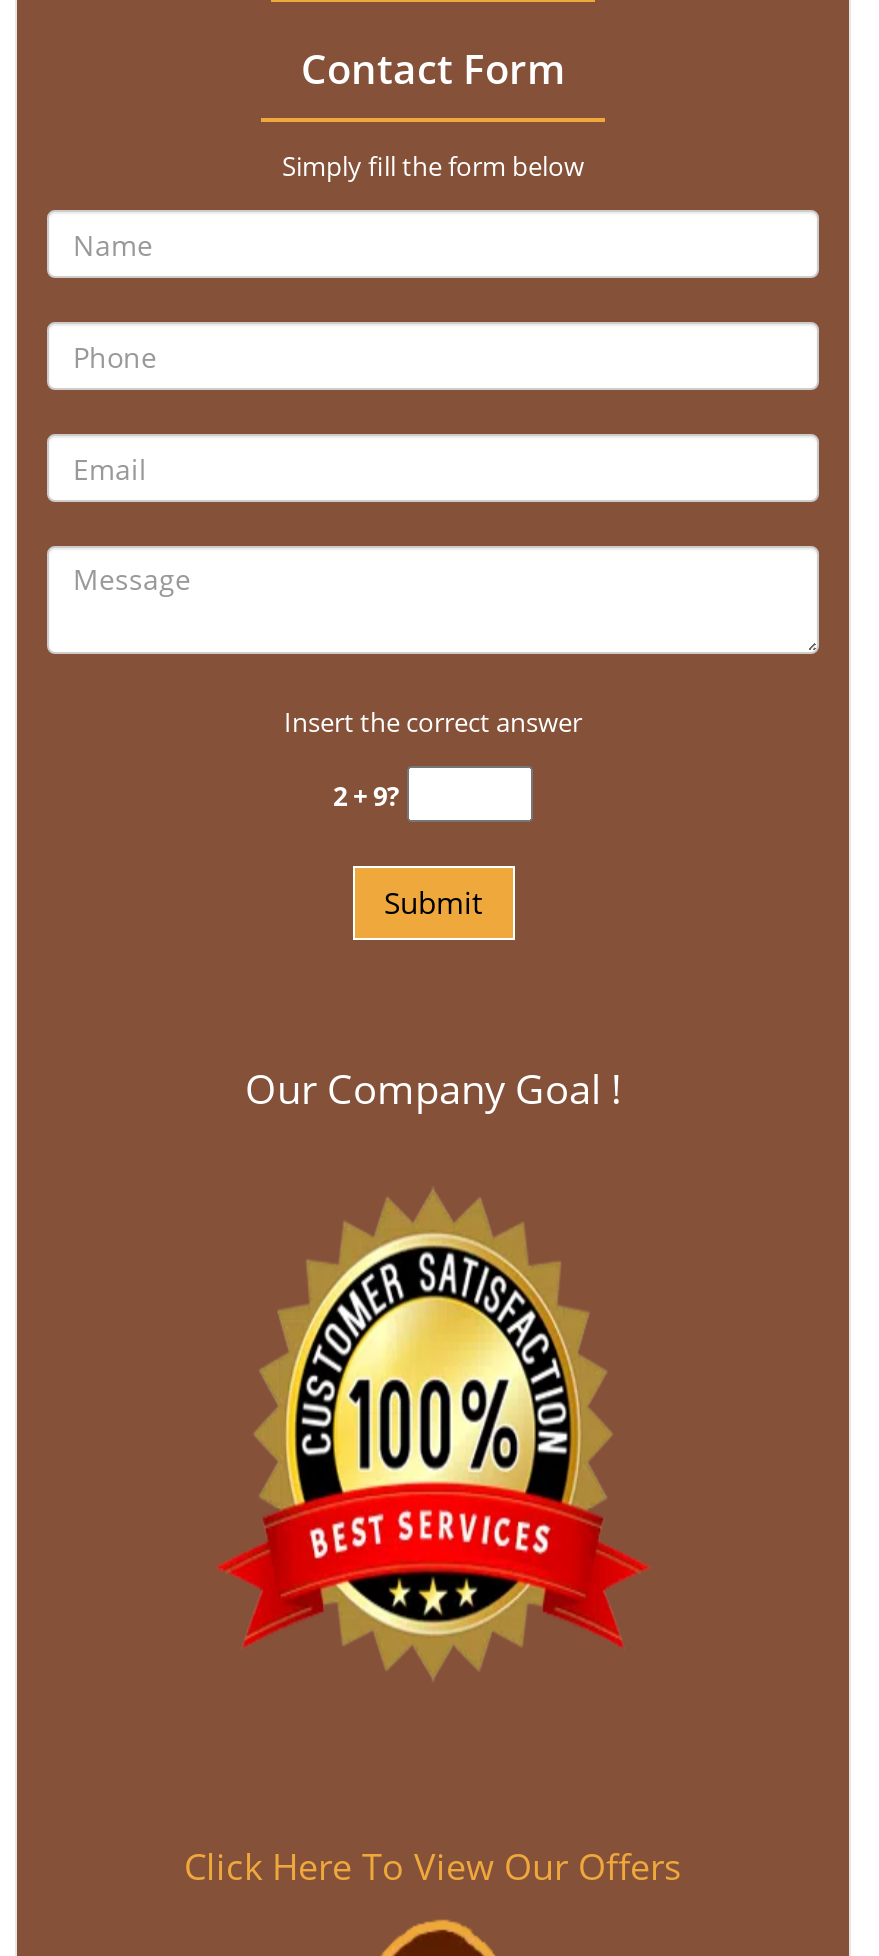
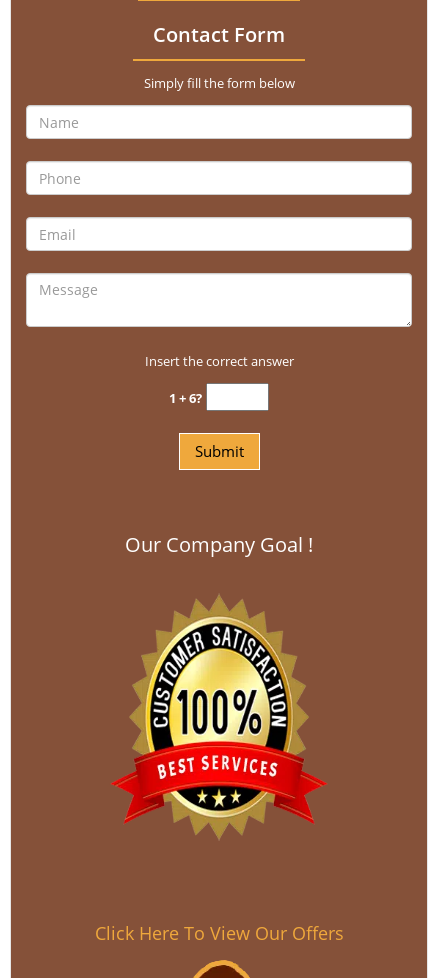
[333,778,399,814] 2 + 9? -> [169,389,202,407] 1 + 6?

